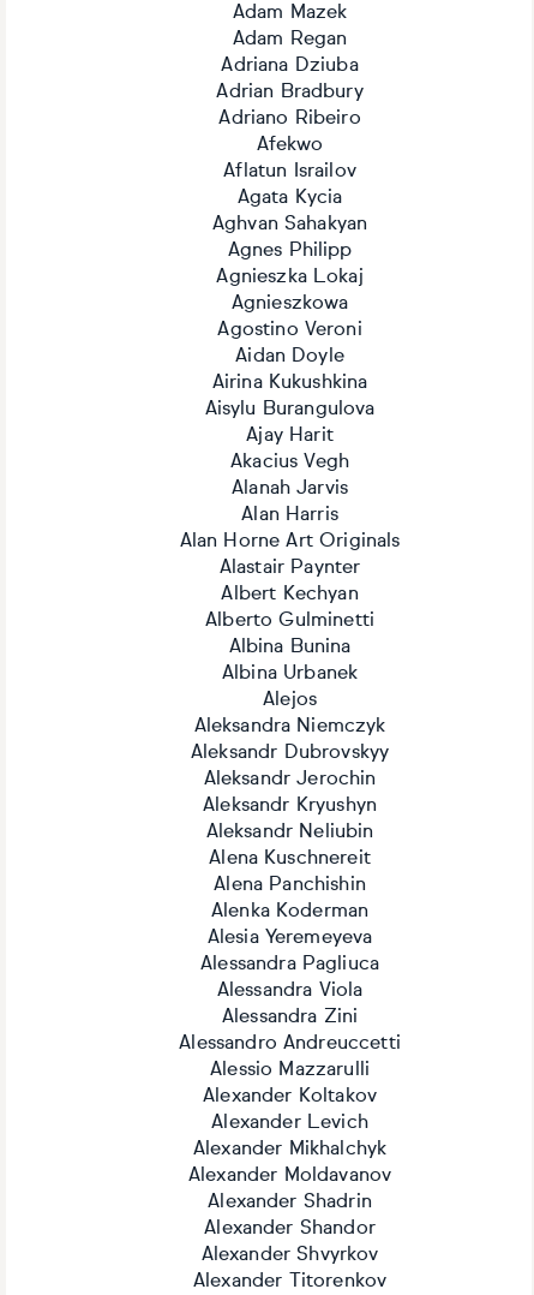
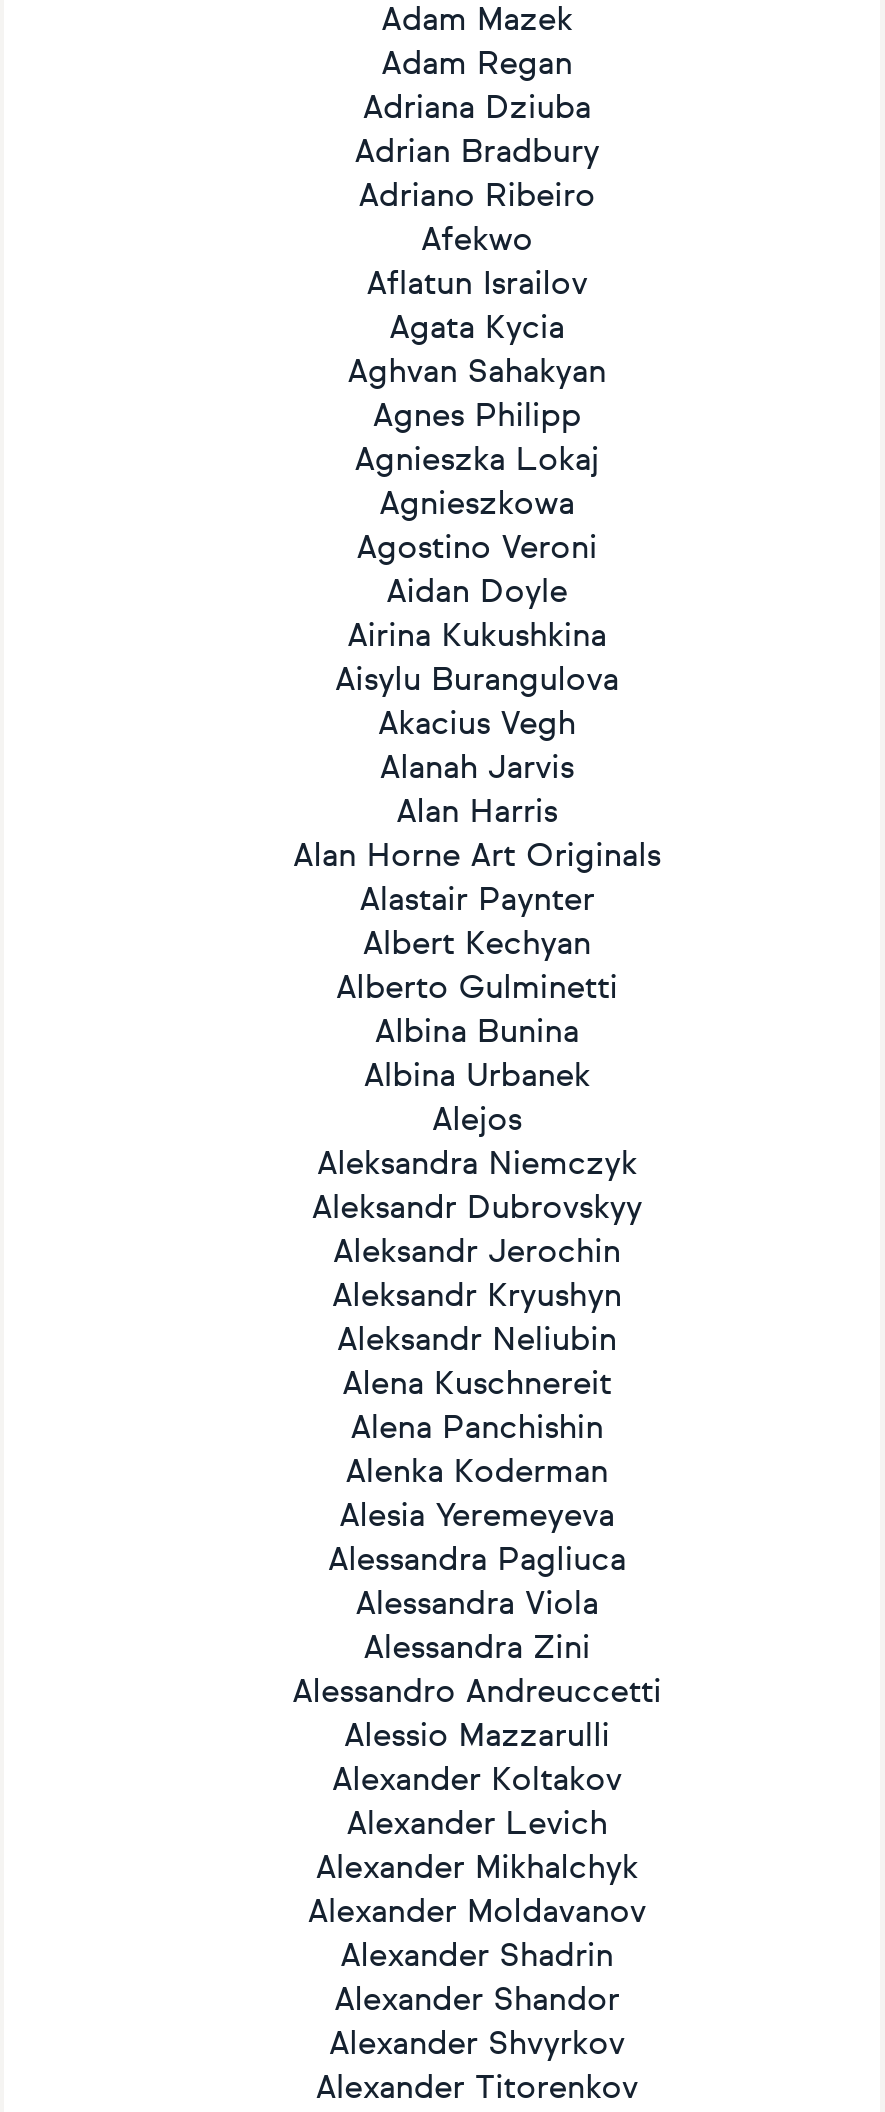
[246,427,333,446] Ajay Harit -> none

